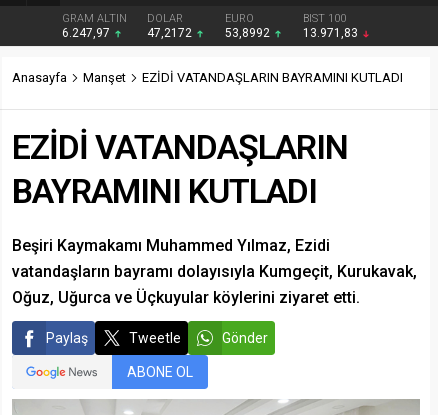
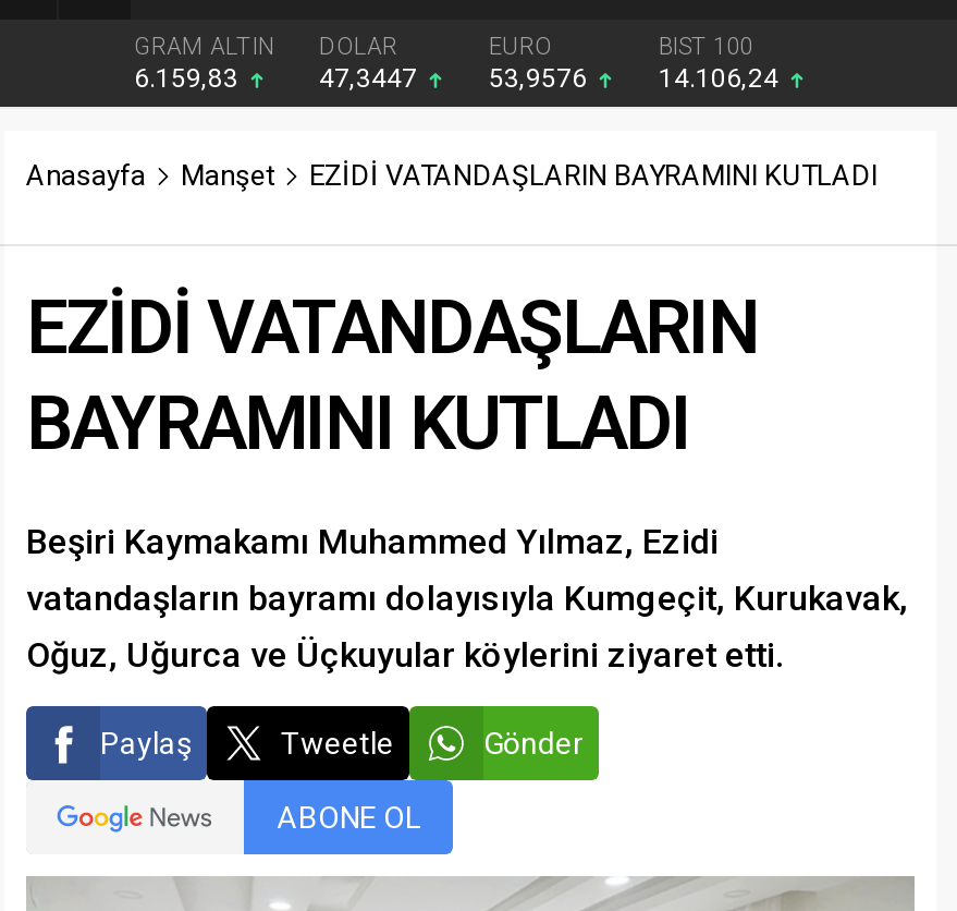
[61,26,112,40] 6.247,97 -> [134,63,245,94] 6.159,83
[146,26,194,40] 47,2172 -> [319,63,424,94] 47,3447
[224,26,272,40] 53,8992 -> [489,63,593,94] 53,9576
[302,26,360,40] 13.971,83 -> [659,63,785,94] 14.106,24

